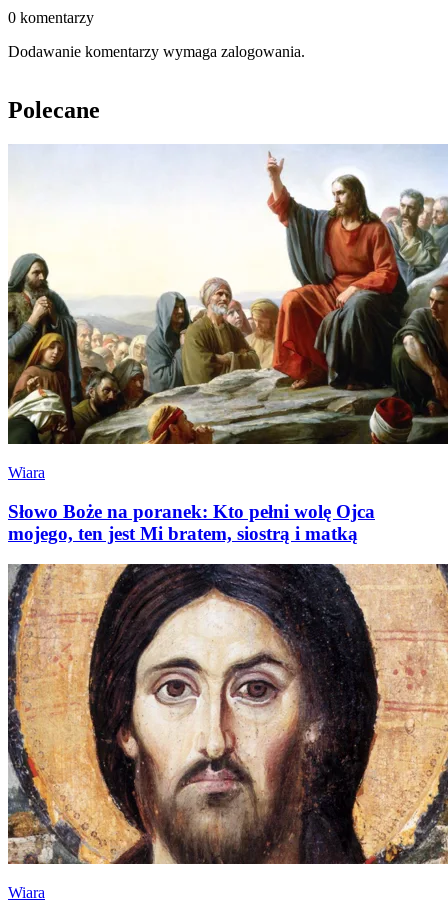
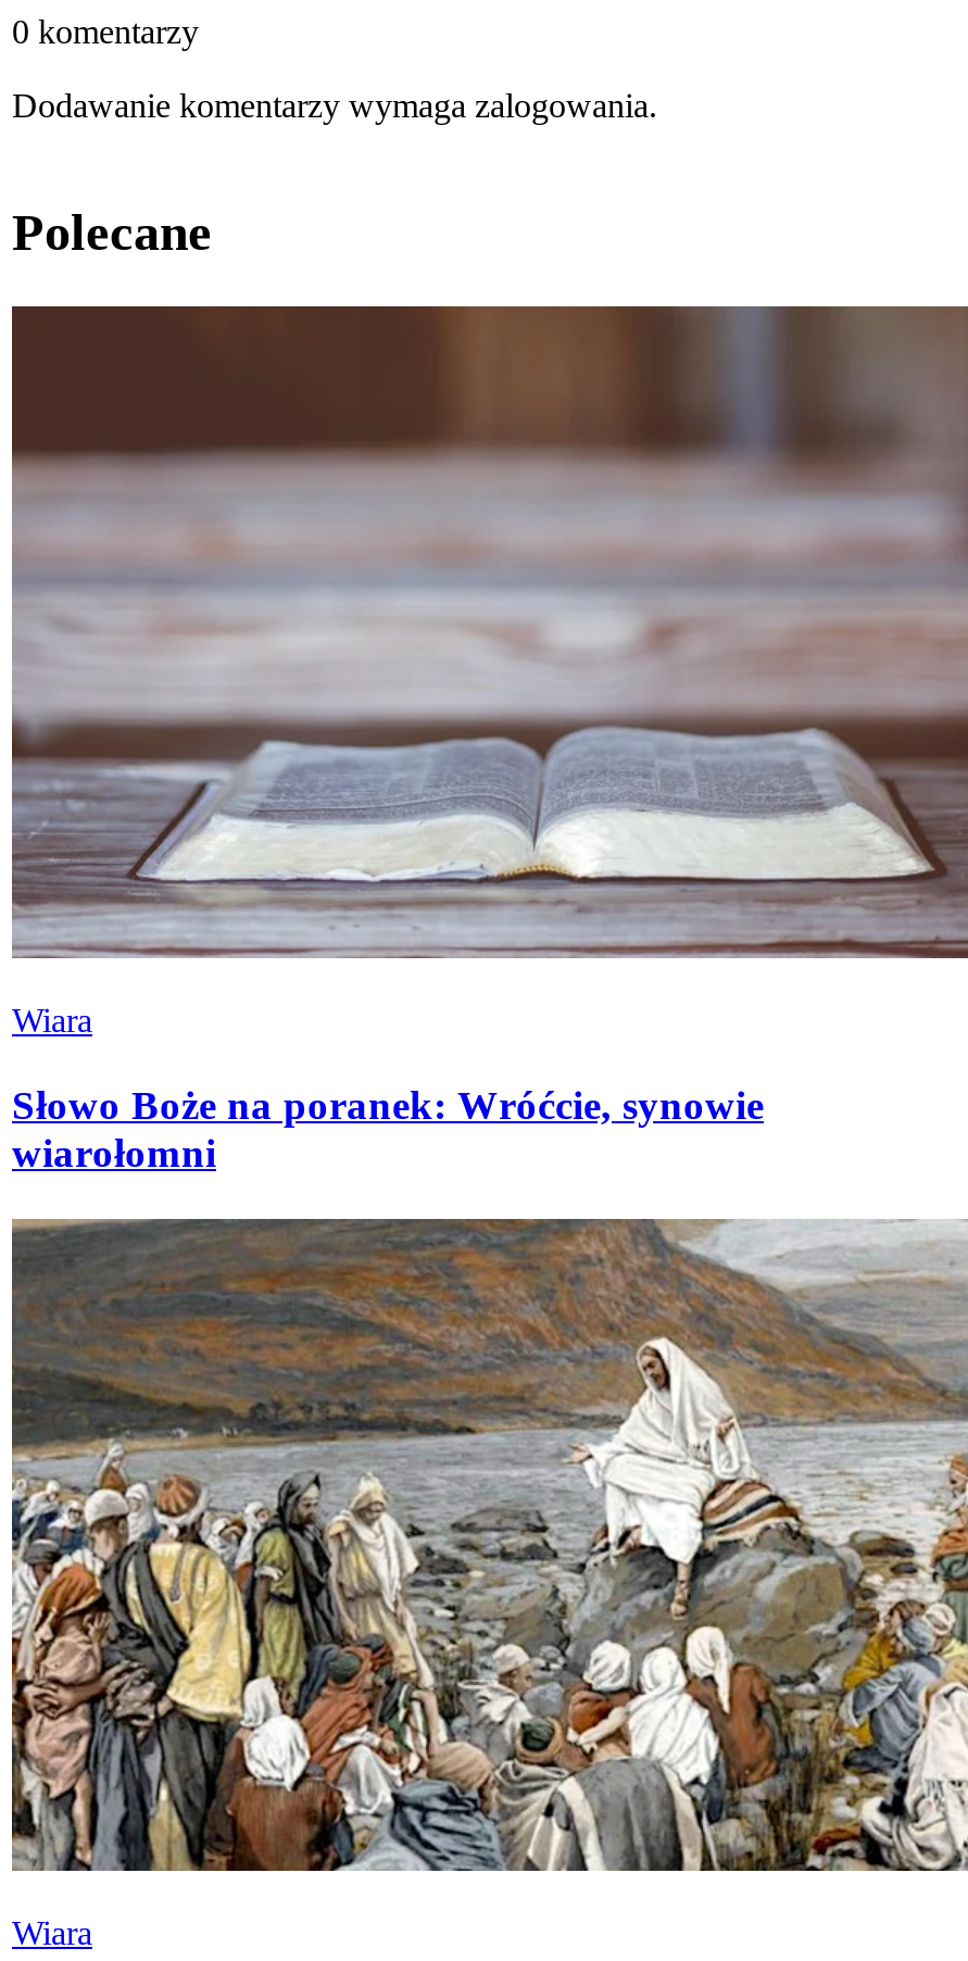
[7,144,445,445] [image] -> [10,304,961,960] [image]
[8,501,375,544] Słowo Boże na poranek: Kto pełni wolę Ojca | mojego, ten jest Mi bratem, siostrą i matką -> [12,1082,764,1176] Słowo Boże na poranek: Wróćcie, synowie | wiarołomni
[7,563,445,865] [image] -> [10,1217,961,1873] [image]

